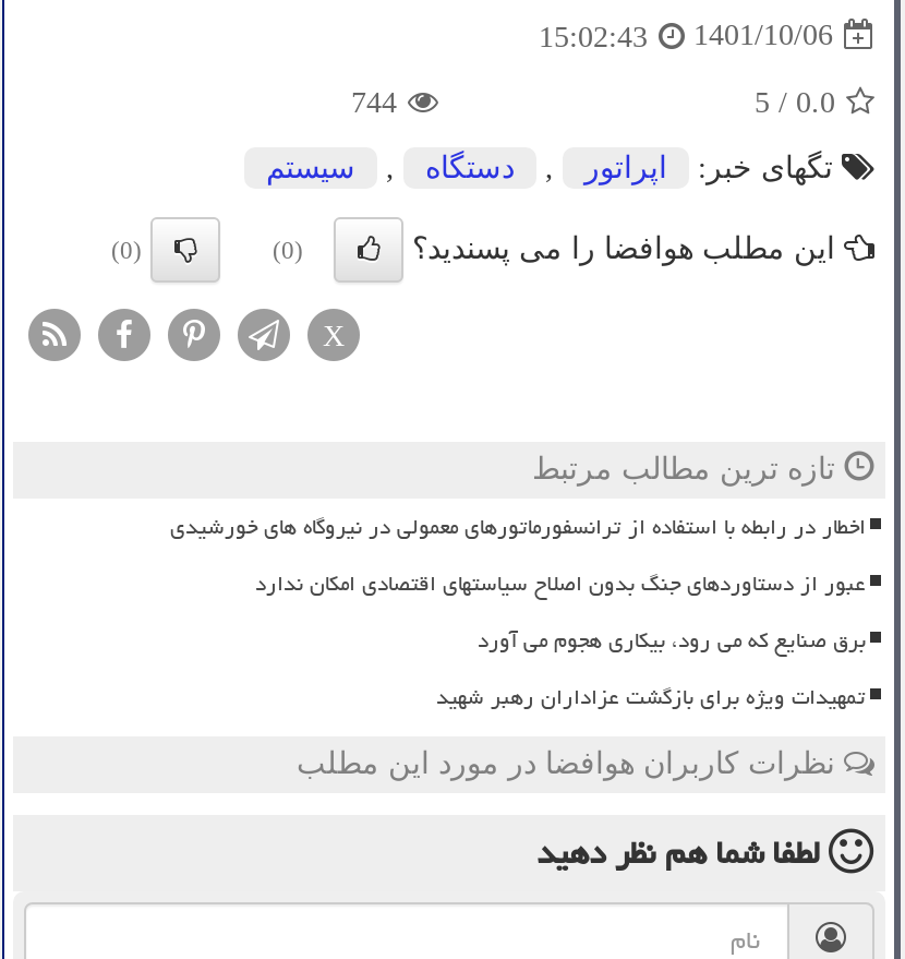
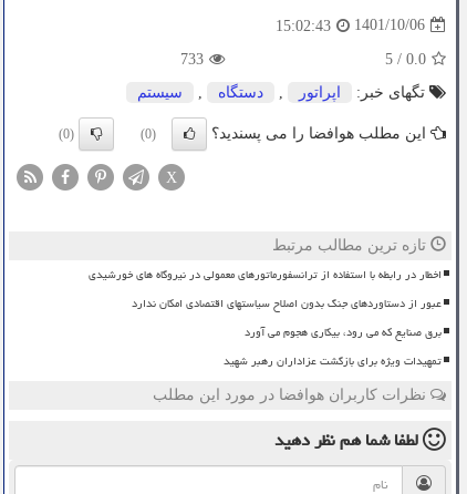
[351,87,397,119] 744 -> [180,51,204,68] 733

